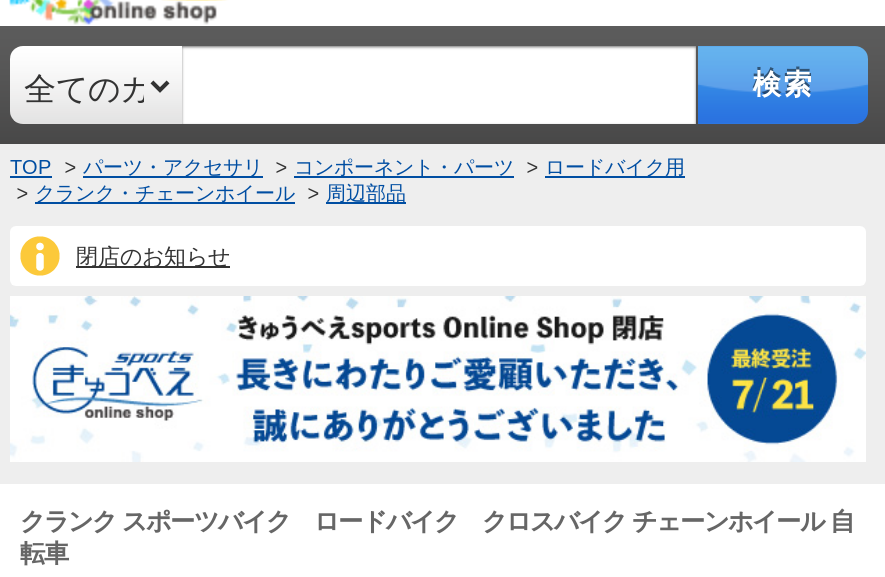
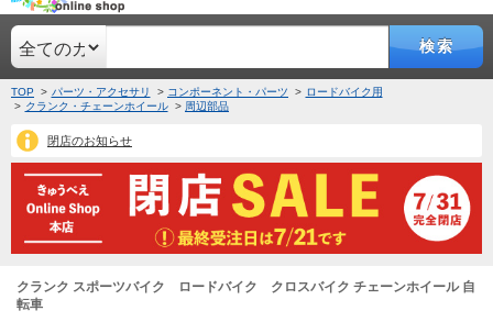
[10,296,866,462] [image] -> [10,162,483,255] [image]

